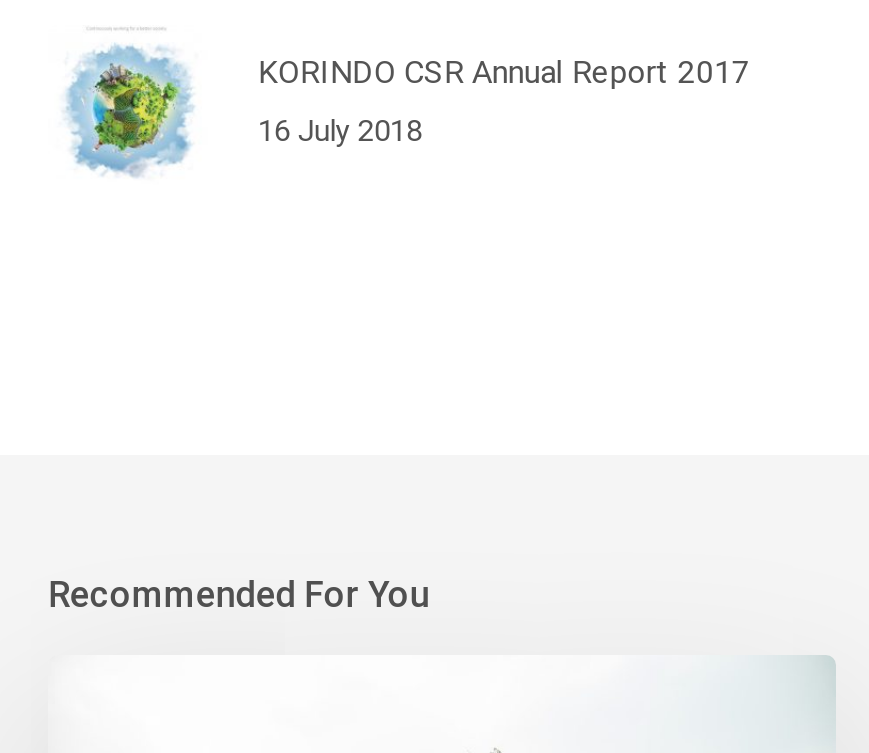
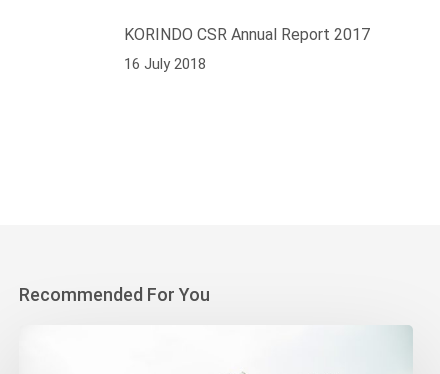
[62,27,196,179] [image] -> none

